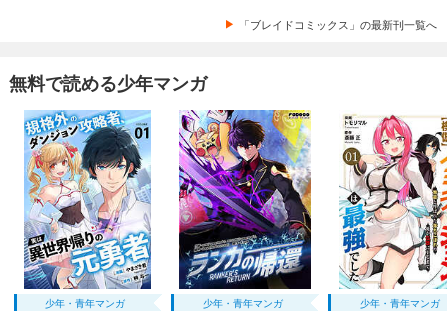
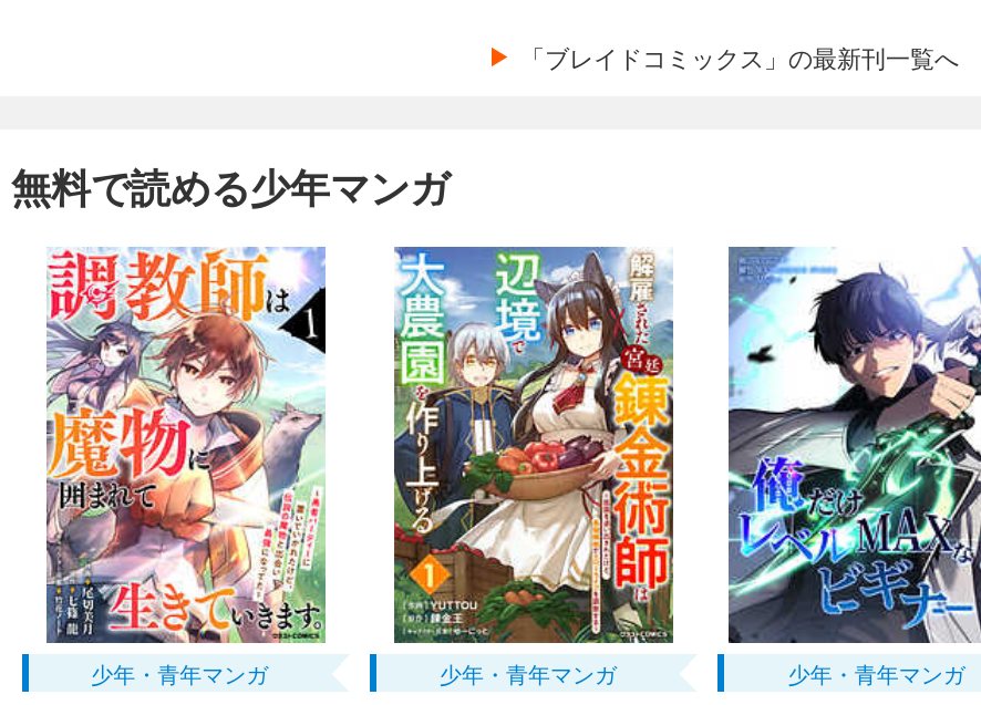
[23,110,152,290] [image] -> [44,247,328,645] [image]
[178,109,312,290] [image] -> [388,245,680,645] [image]
[333,110,444,289] [image] -> [726,245,974,645] [image]

